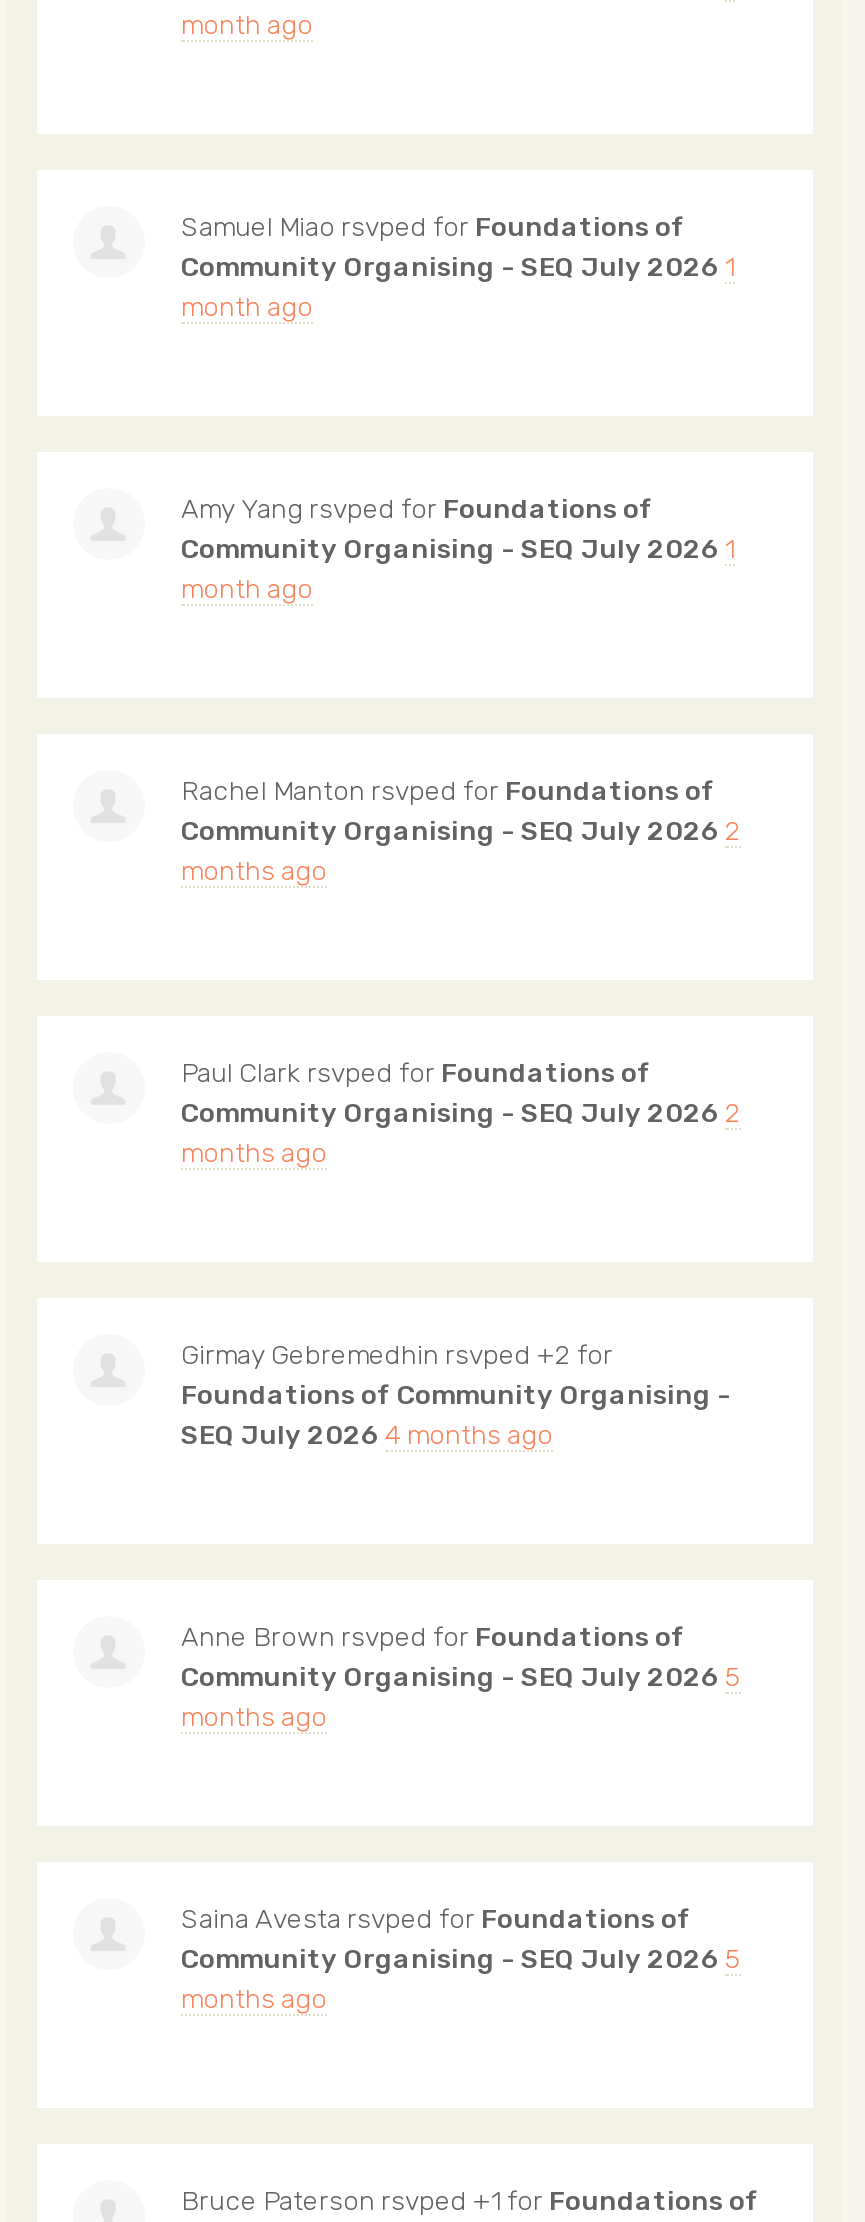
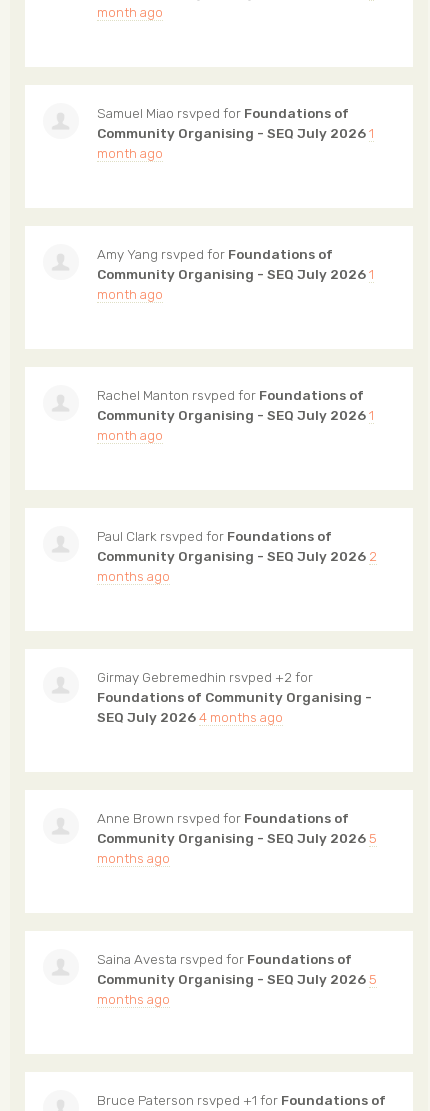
[181,813,741,845] Community Organising - SEQ July 2026 2 -> [97,406,374,422] Community Organising - SEQ July 2026 1
[181,853,327,885] months ago -> [97,426,163,442] month ago

